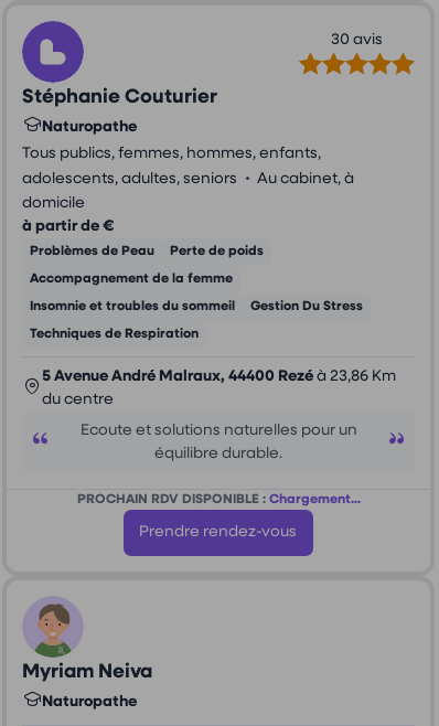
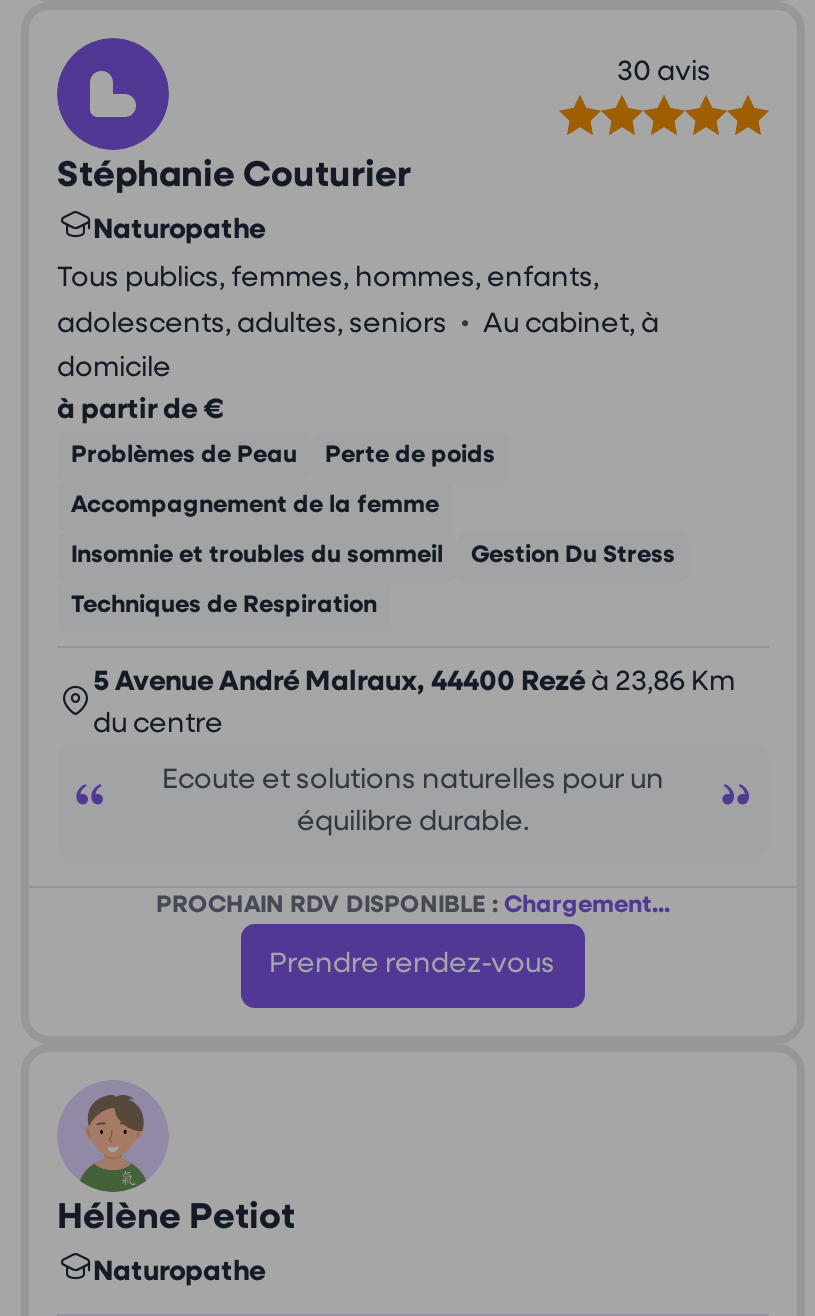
[22,662,152,682] Myriam Neiva -> [57,1200,295,1236] Hélène Petiot

